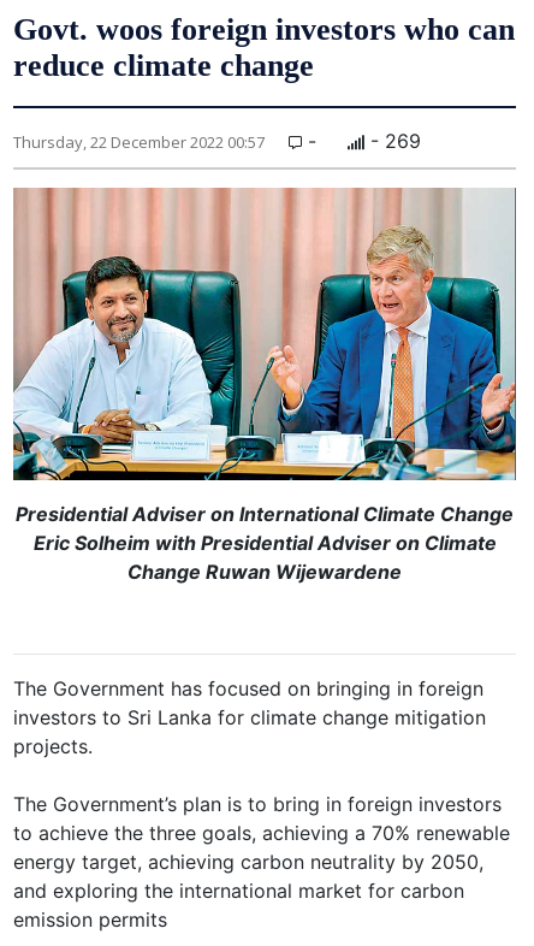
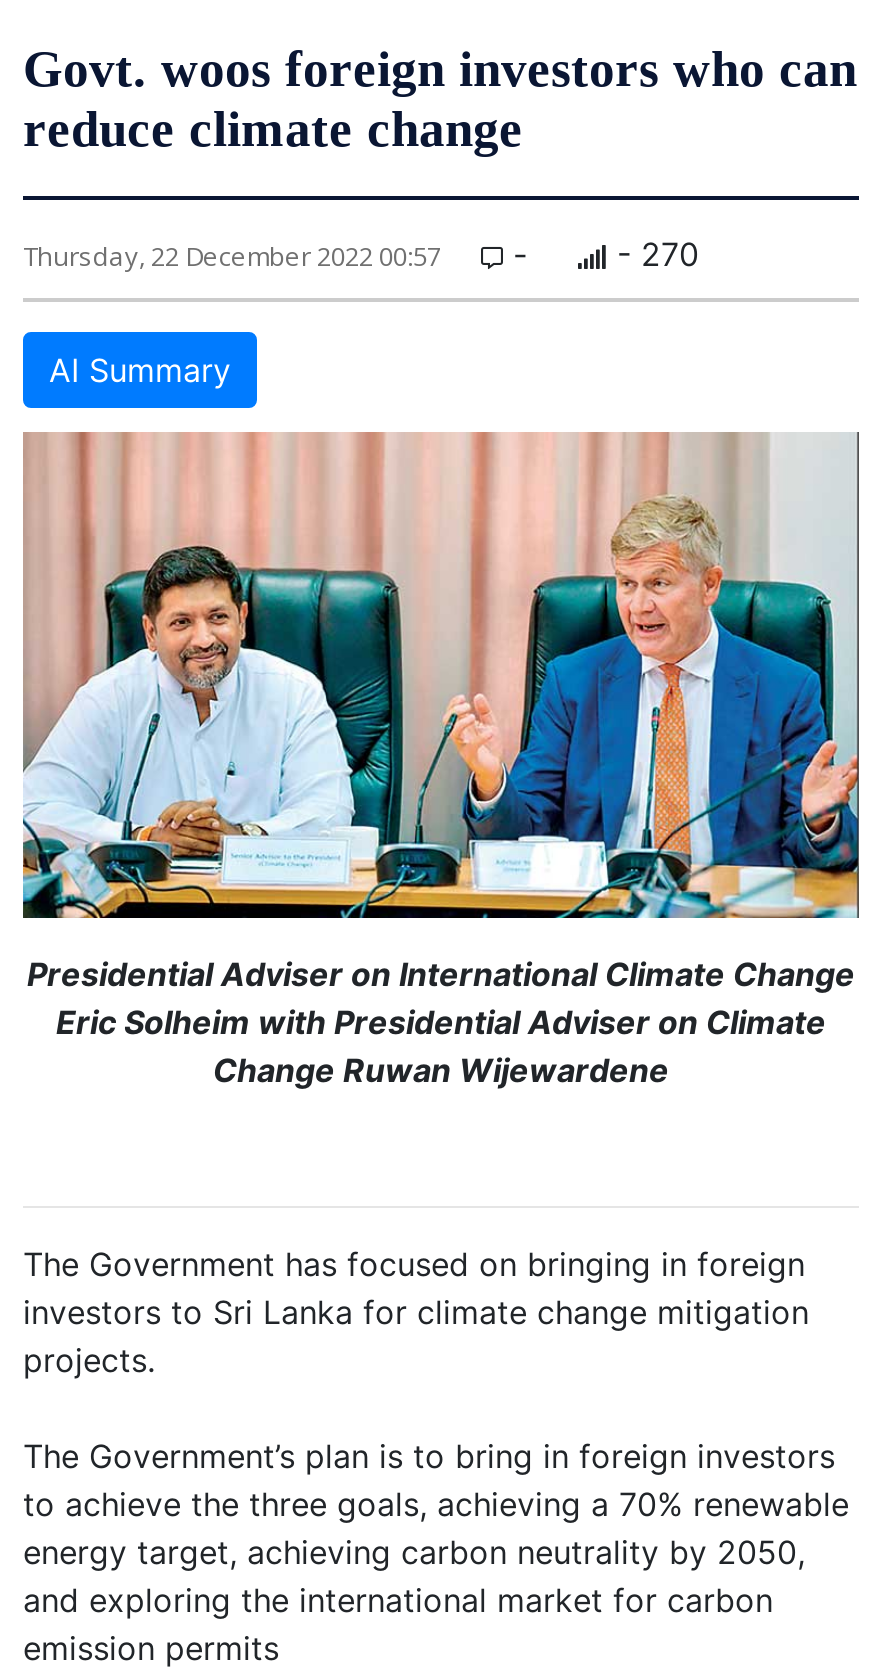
[364,129,421,153] - 269 -> [49,234,699,390] - 270 | AI Summary

